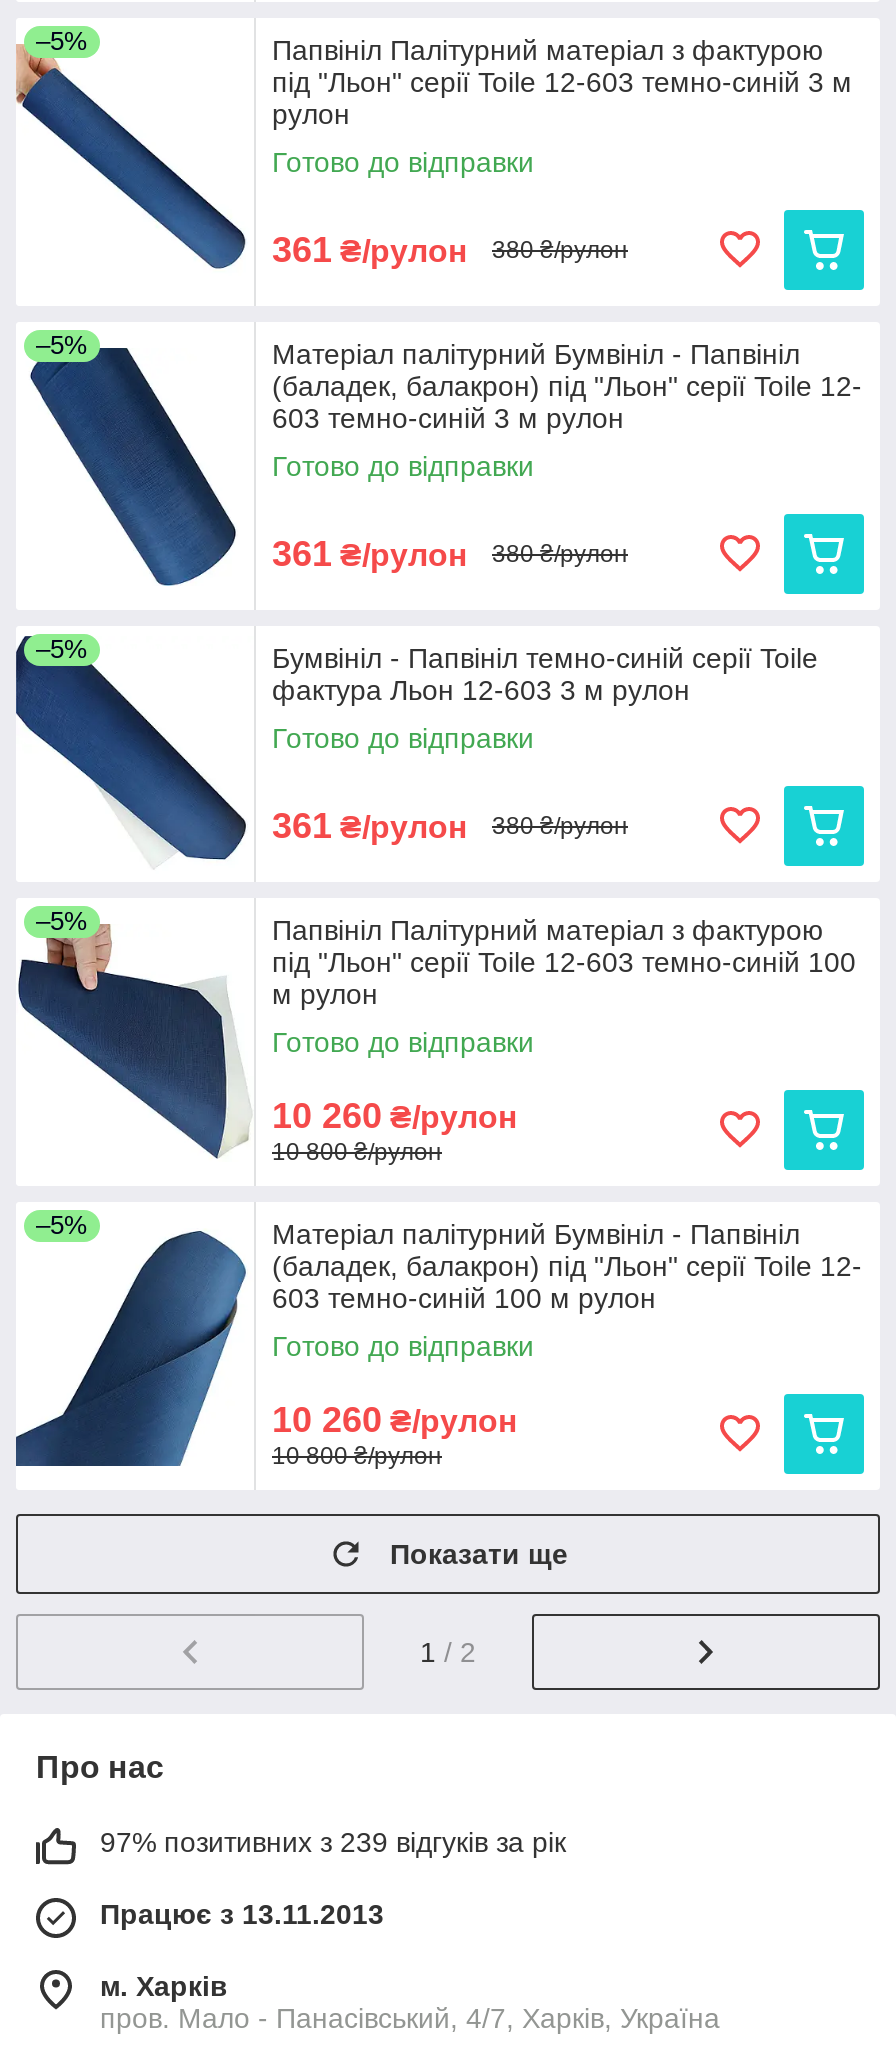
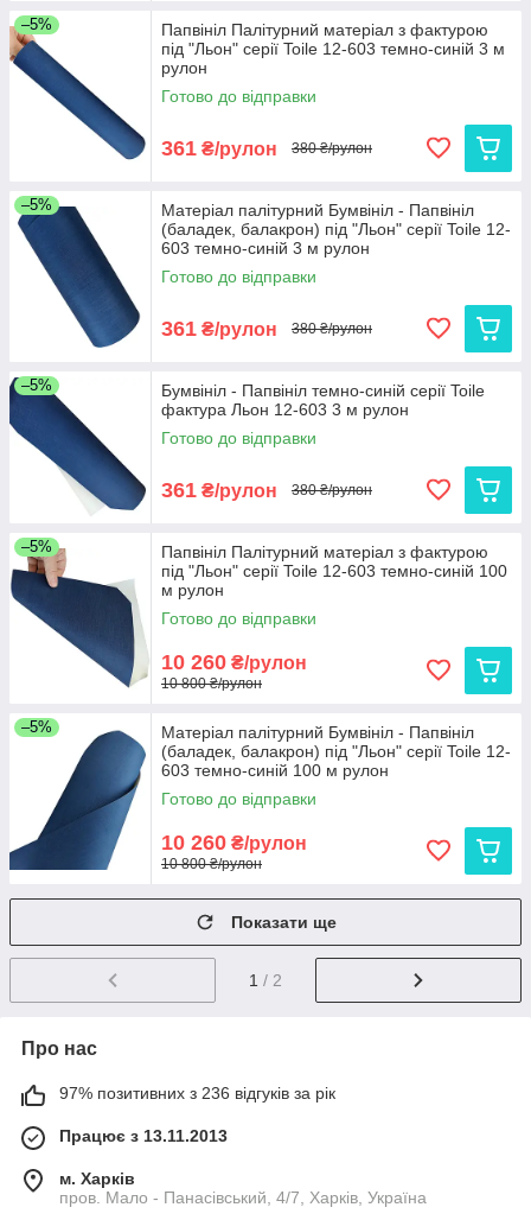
[100,1826,566,1858] 97% позитивних з 239 відгуків за рік -> [59,1084,335,1103] 97% позитивних з 236 відгуків за рік

